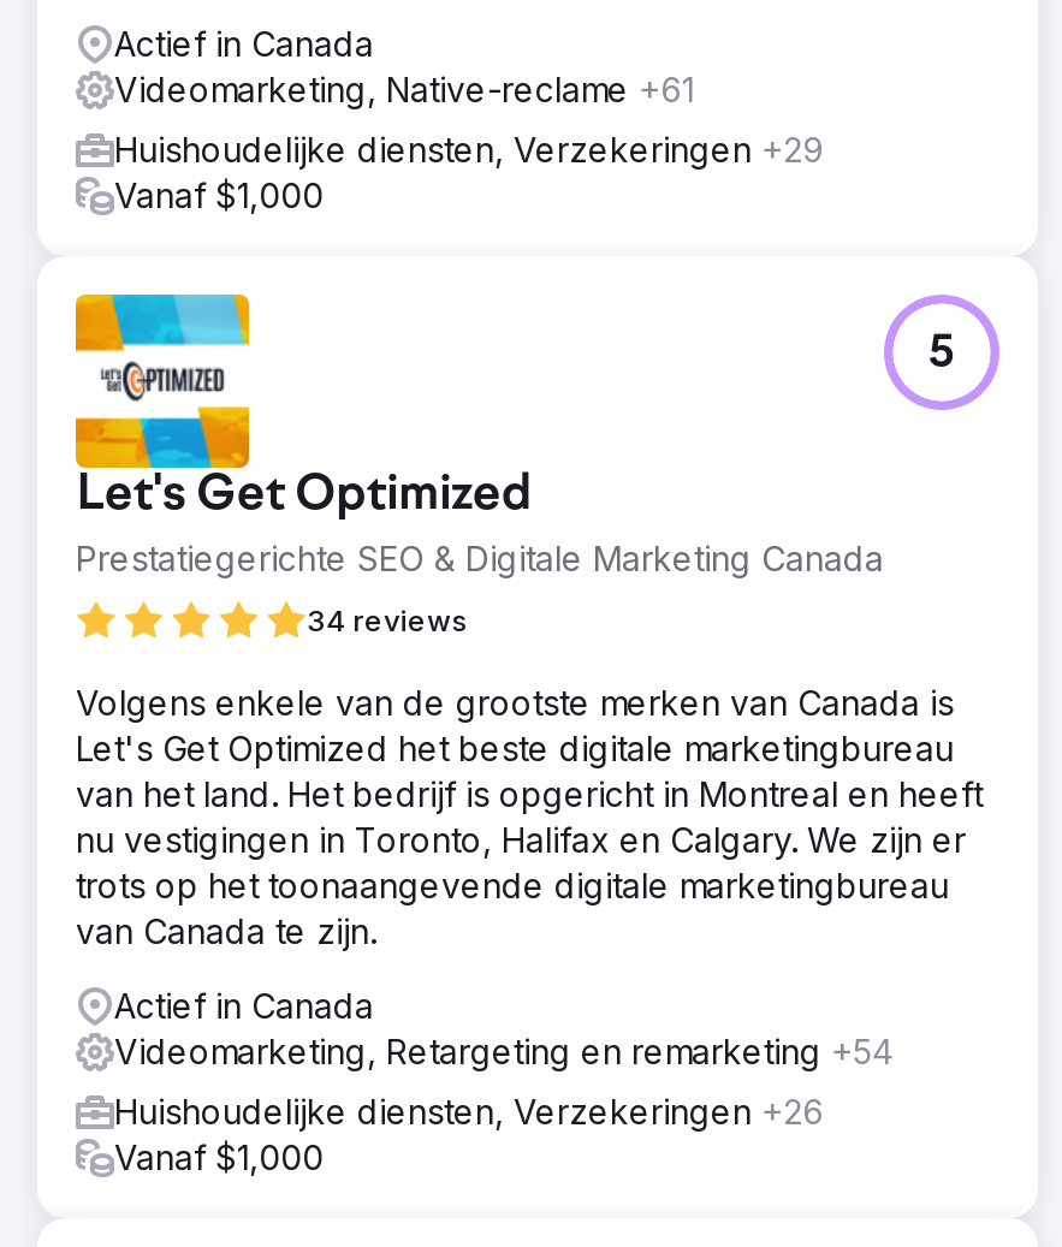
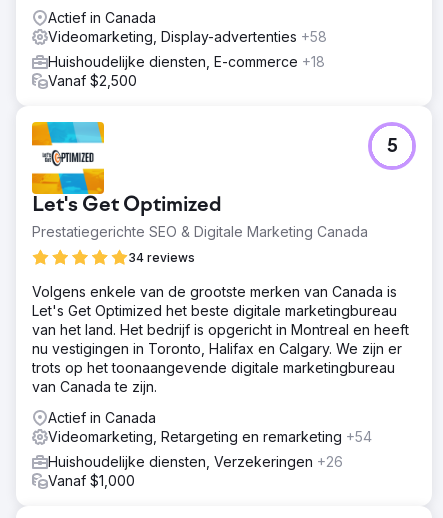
[114,68,694,108] Videomarketing, Native-reclame +61 -> [48,28,327,45] Videomarketing, Display-advertenties +58
[114,128,824,169] Huishoudelijke diensten, Verzekeringen +29 -> [48,53,325,70] Huishoudelijke diensten, E-commerce +18
[114,173,324,214] Vanaf $1,000 -> [48,72,137,89] Vanaf $2,500

